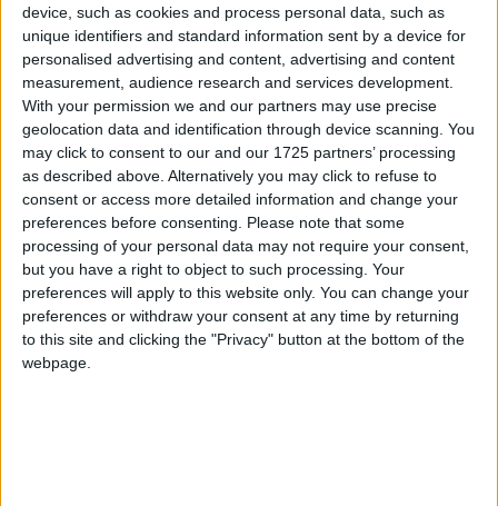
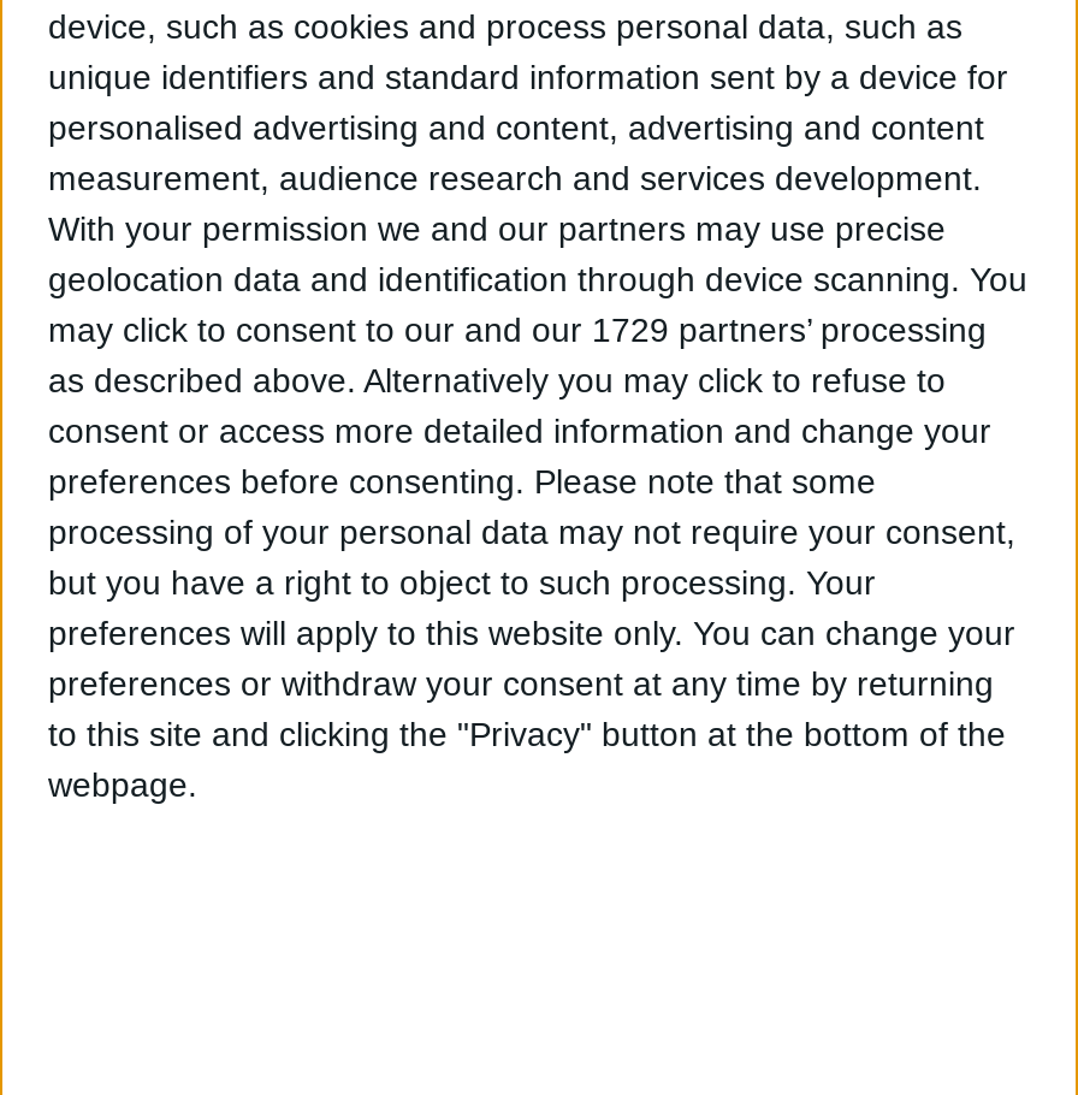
[22,144,456,161] may click to consent to our and our 1725 partners’ processing -> [48,311,987,349] may click to consent to our and our 1729 partners’ processing

